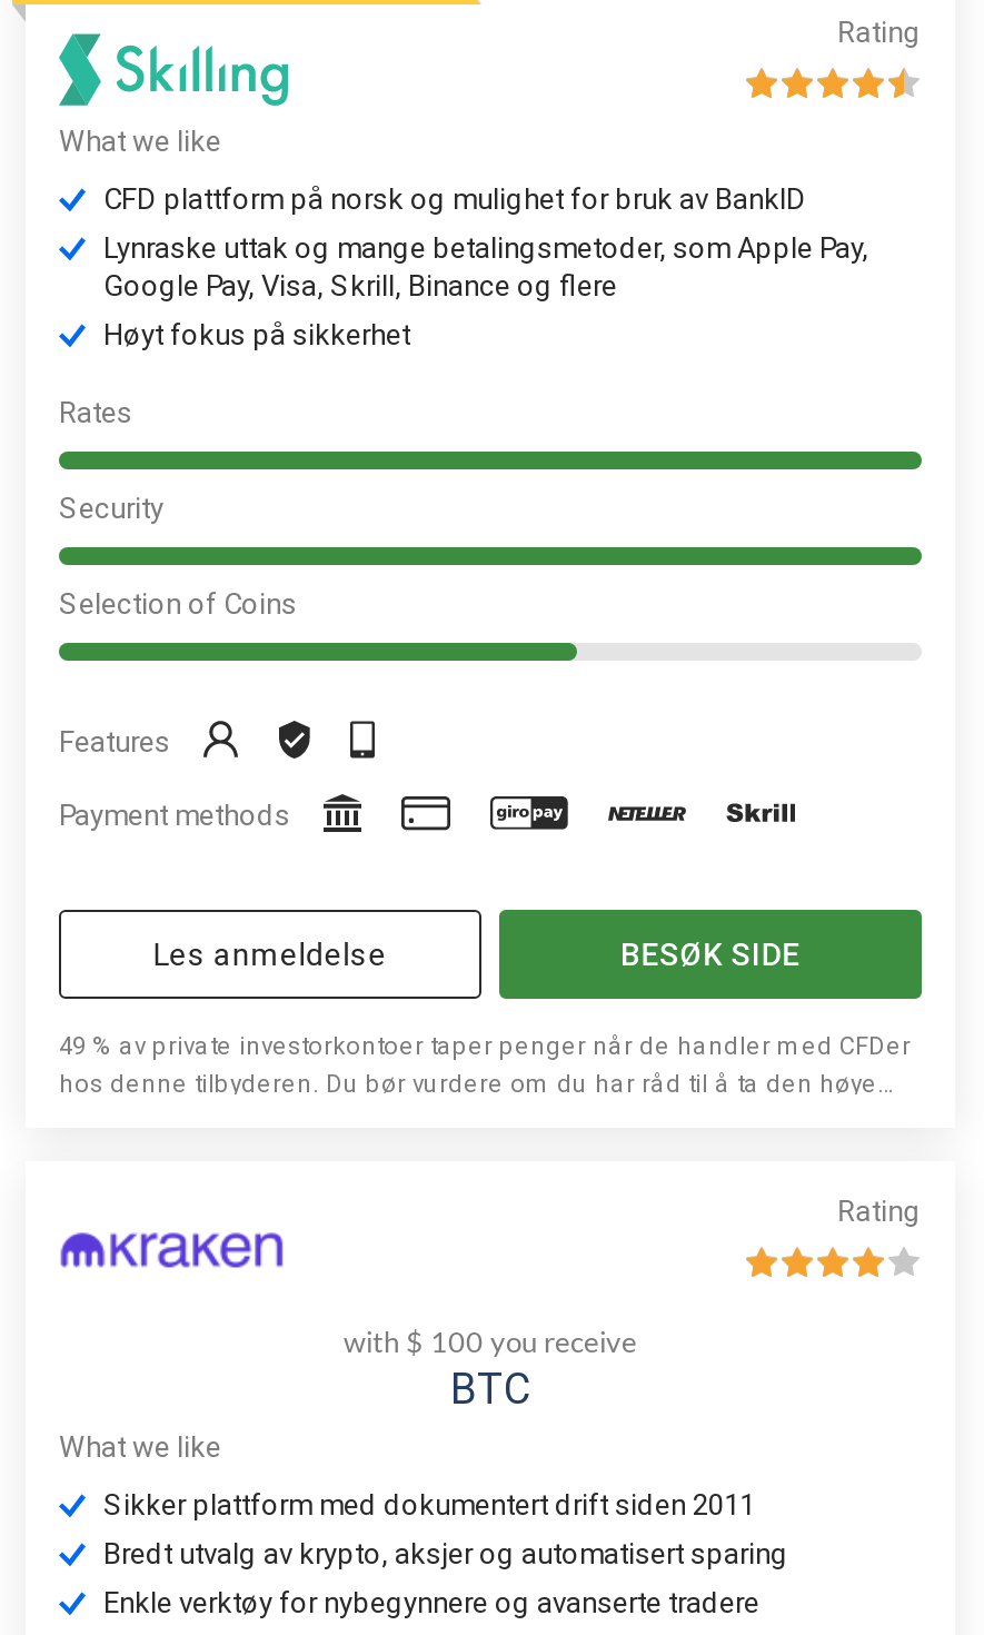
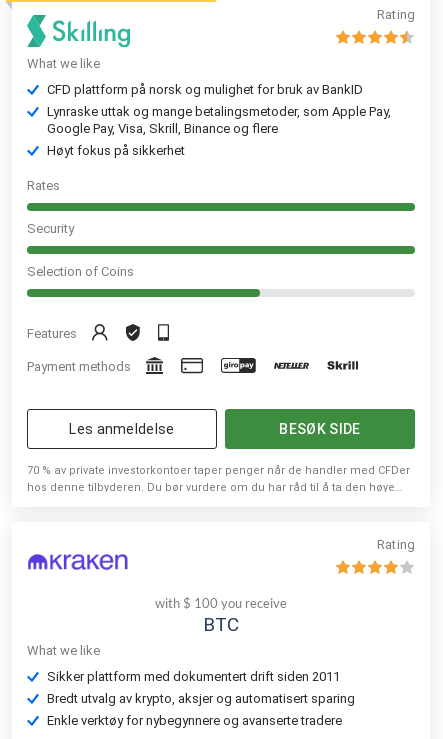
[59,1032,911,1061] 49 % av private investorkontoer taper penger når de handler med CFDer -> [27,464,410,477] 70 % av private investorkontoer taper penger når de handler med CFDer

